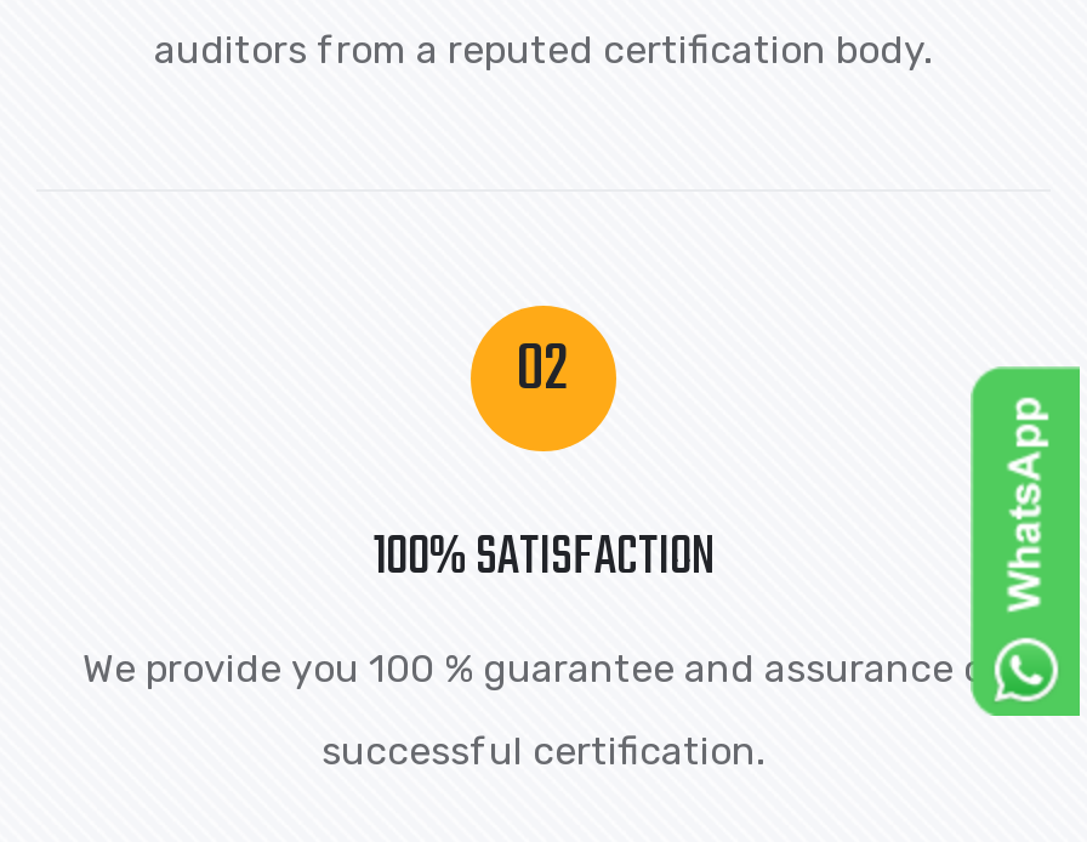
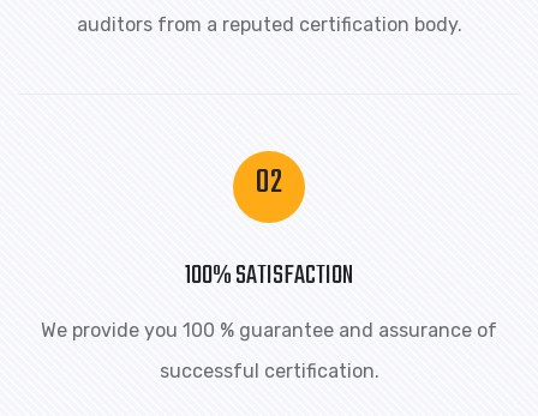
[968,364,1080,718] [image] -> none

